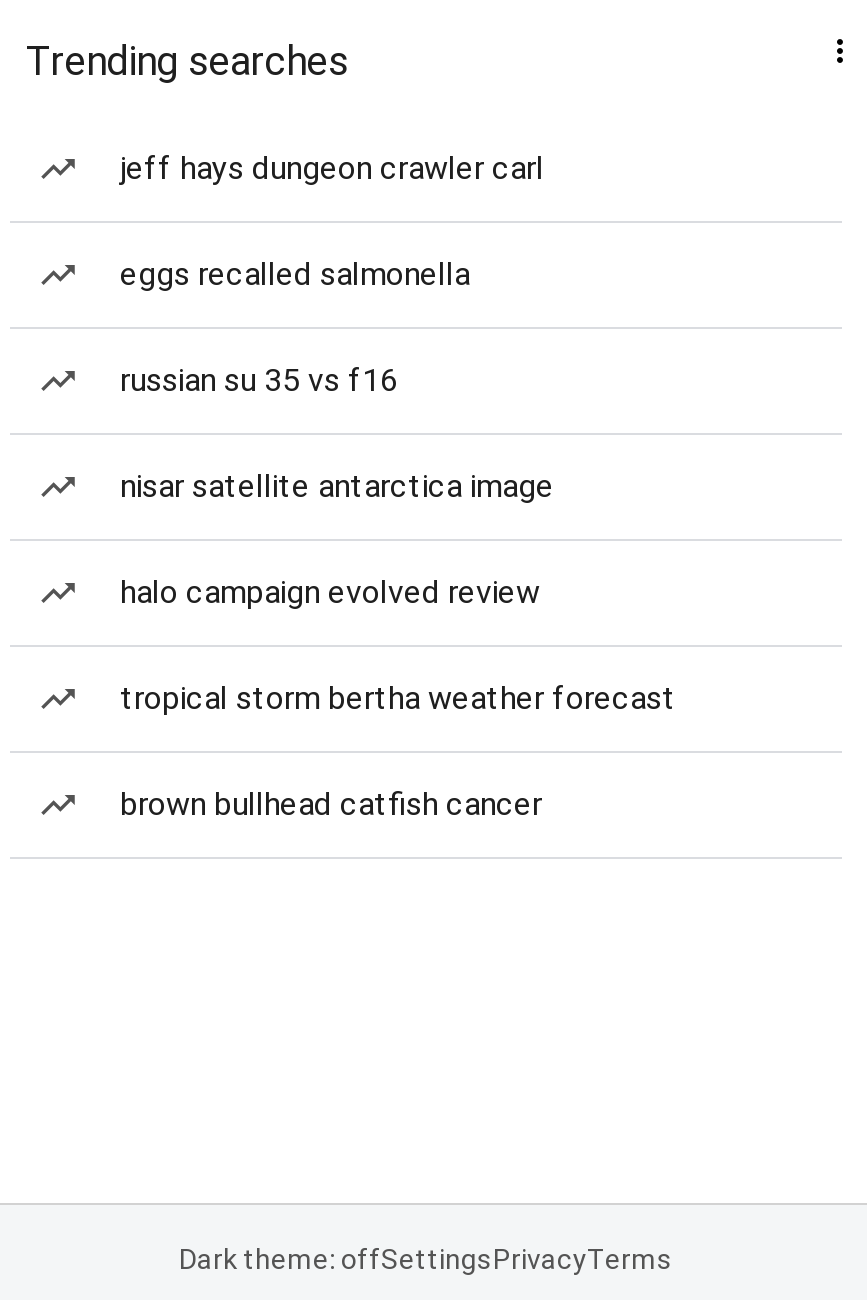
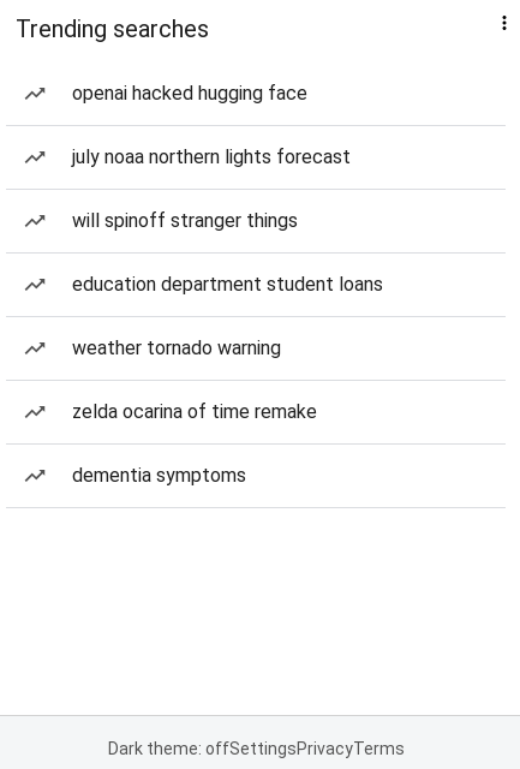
[120,149,544,187] jeff hays dungeon crawler carl -> [72,82,307,105] openai hacked hugging face
[120,255,470,293] eggs recalled salmonella -> [72,145,351,168] july noaa northern lights forecast
[120,361,398,399] russian su 35 vs f16 -> [72,209,298,232] will spinoff stranger things
[120,467,554,505] nisar satellite antarctica image -> [72,273,383,296] education department student loans
[120,573,540,611] halo campaign evolved review -> [72,336,281,359] weather tornado warning
[120,679,676,717] tropical storm bertha weather forecast -> [72,400,317,423] zelda ocarina of time remake
[120,785,542,823] brown bullhead catfish cancer -> [72,464,246,487] dementia symptoms

